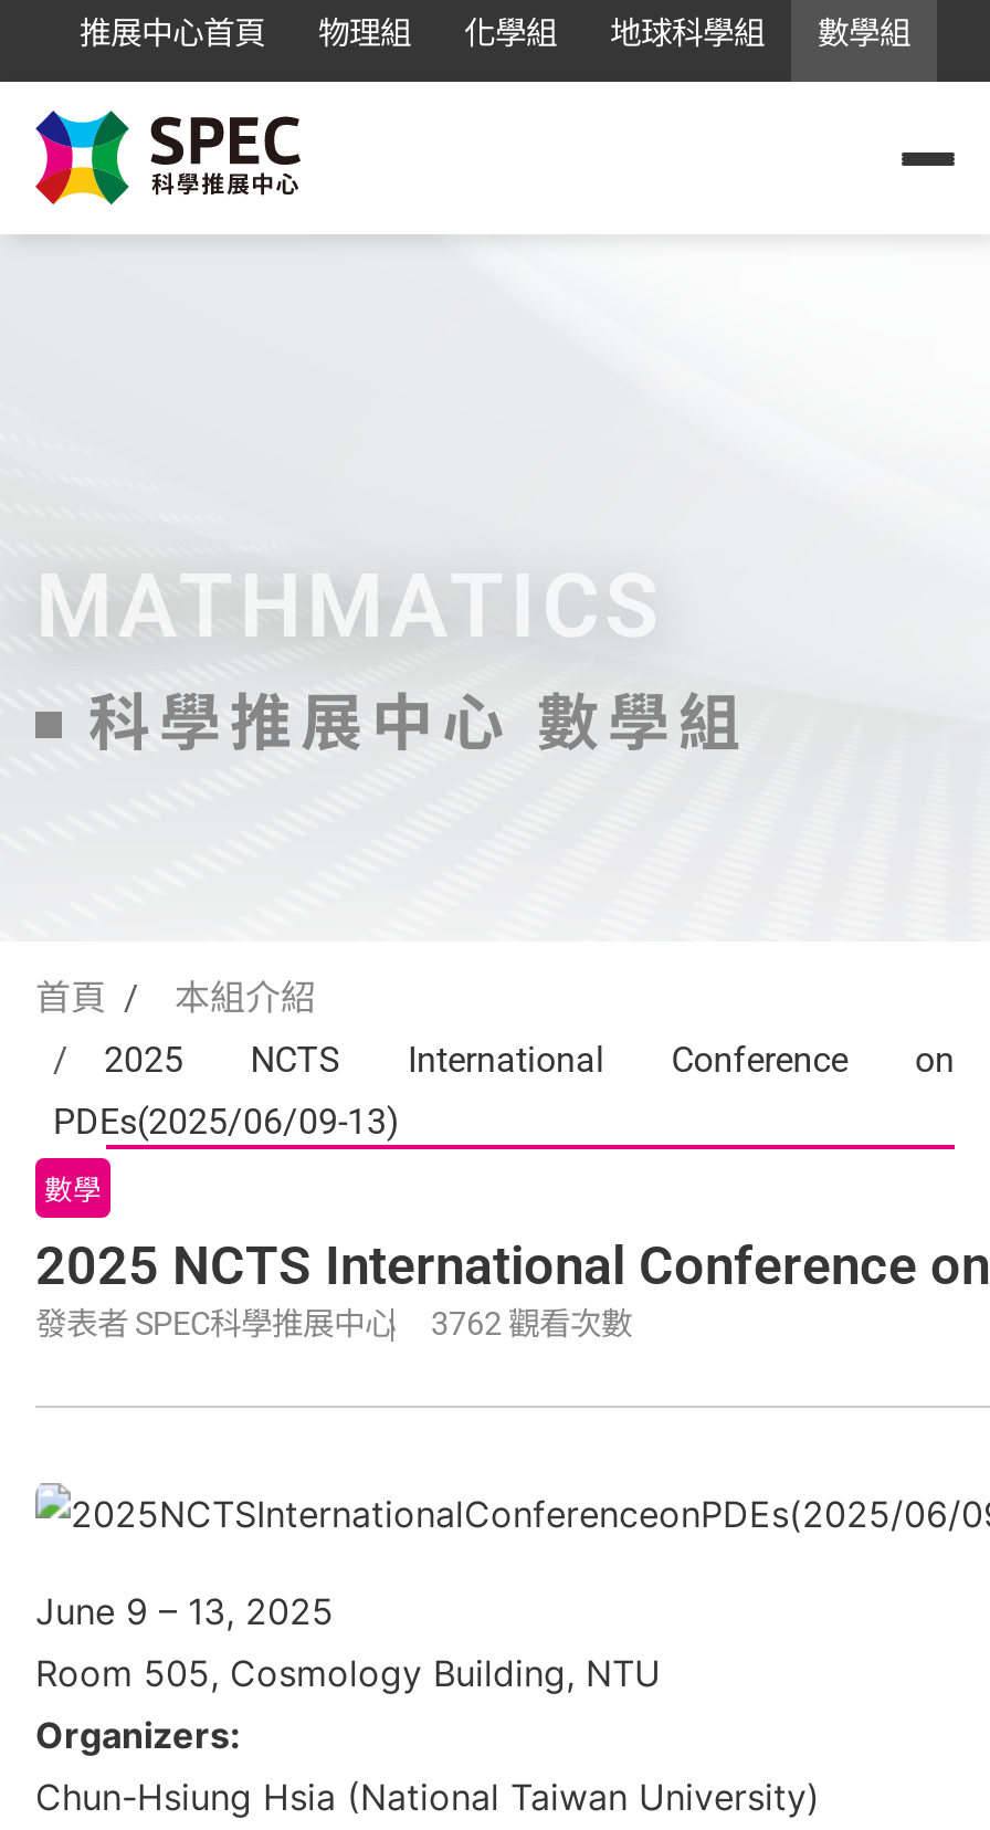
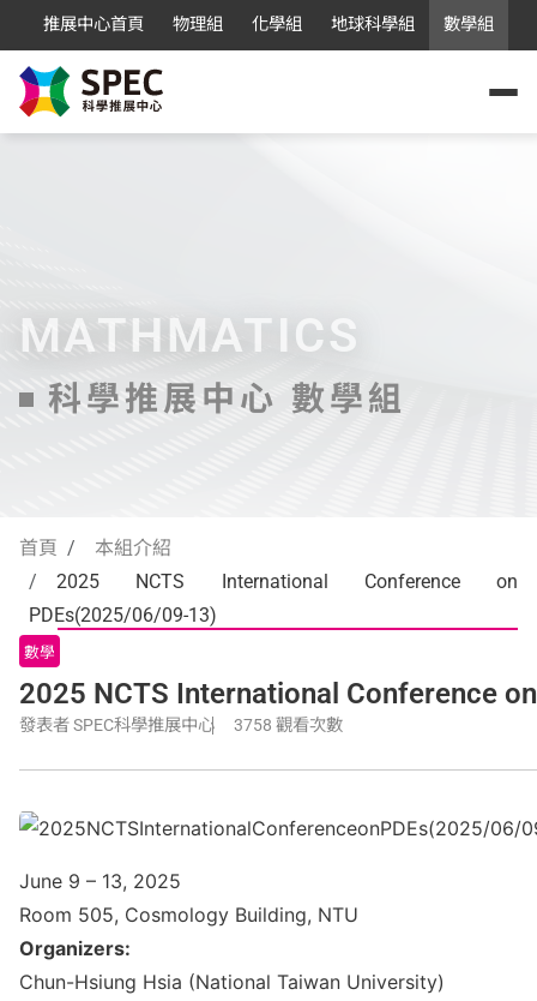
[35,1307,632,1344] 發表者 SPEC科學推展中心 3762 觀看次數 -> [19,716,343,736] 發表者 SPEC科學推展中心 3758 觀看次數

